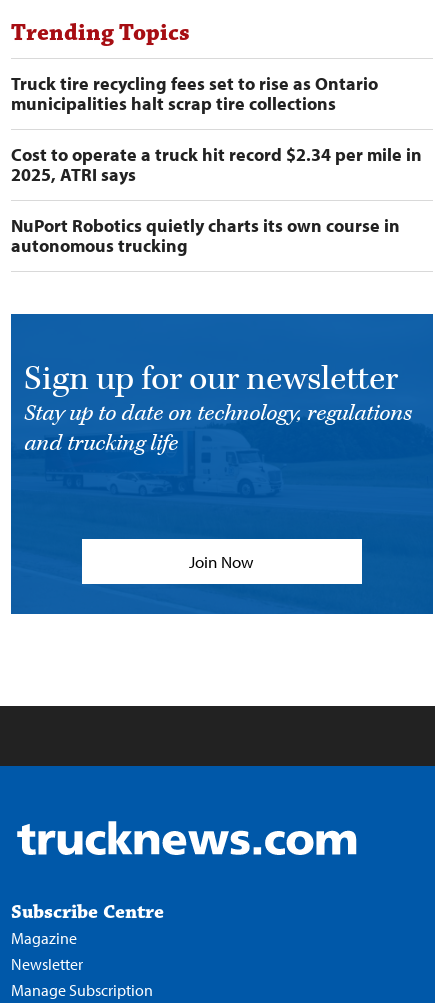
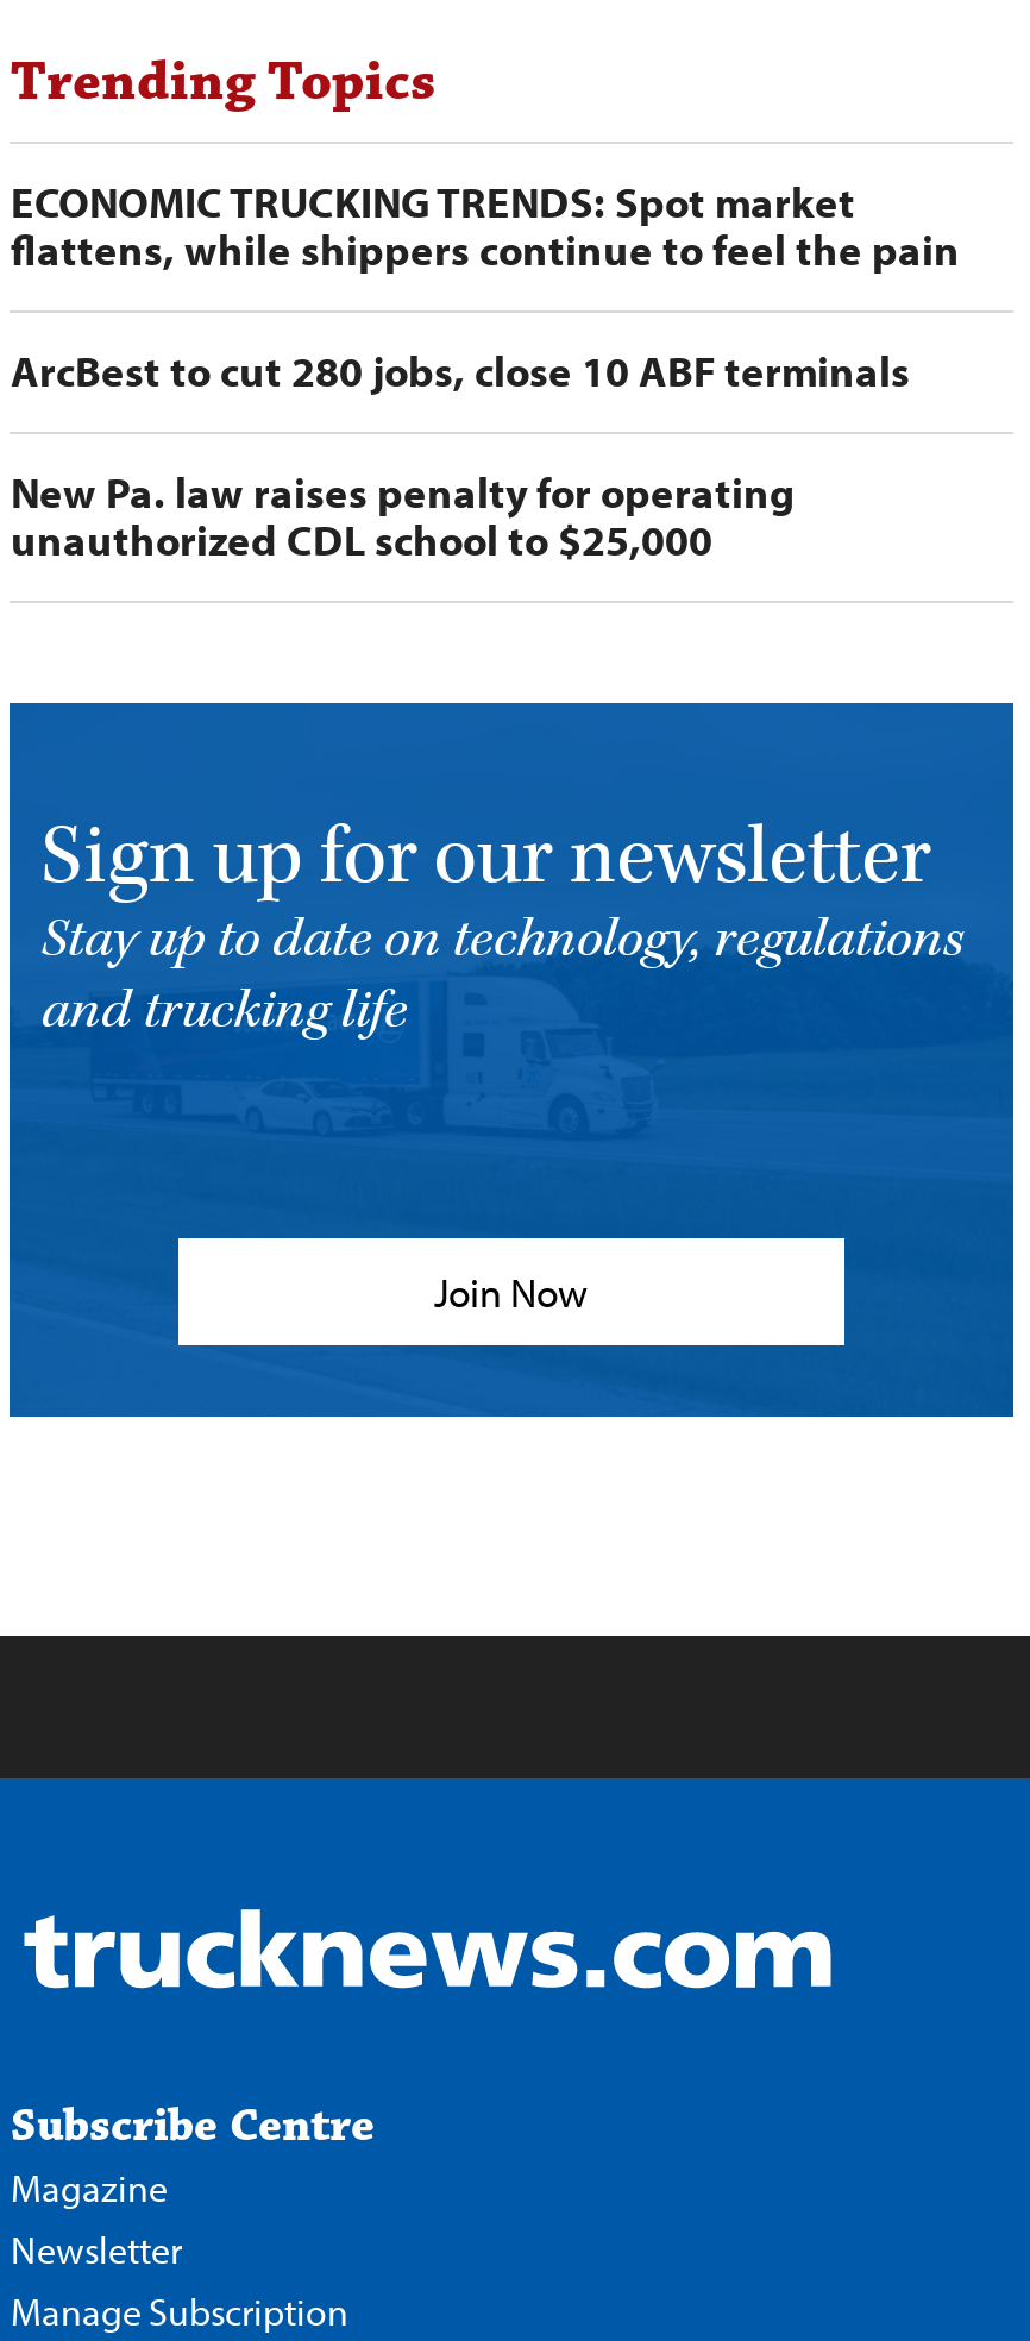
[11,72,378,115] Truck tire recycling fees set to rise as Ontario | municipalities halt scrap tire collections -> [10,173,960,275] ECONOMIC TRUCKING TRENDS: Spot market | flattens, while shippers continue to feel the pain
[11,143,422,186] Cost to operate a truck hit record $2.34 per mile in | 2025, ATRI says -> [10,342,910,397] ArcBest to cut 280 jobs, close 10 ABF terminals
[11,214,400,257] NuPort Robotics quietly charts its own course in | autonomous trucking -> [10,463,795,566] New Pa. law raises penalty for operating | unauthorized CDL school to $25,000

